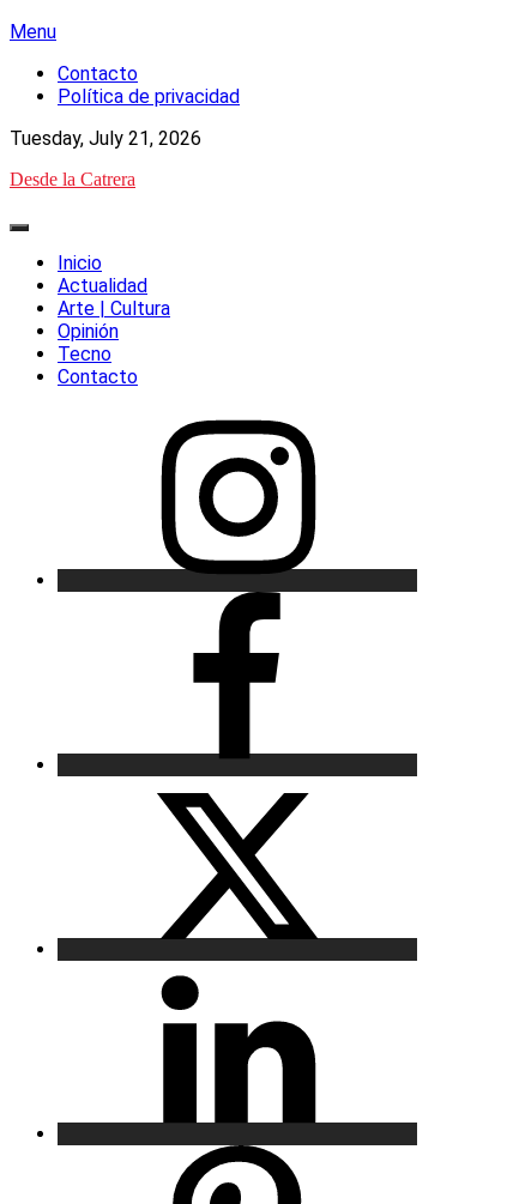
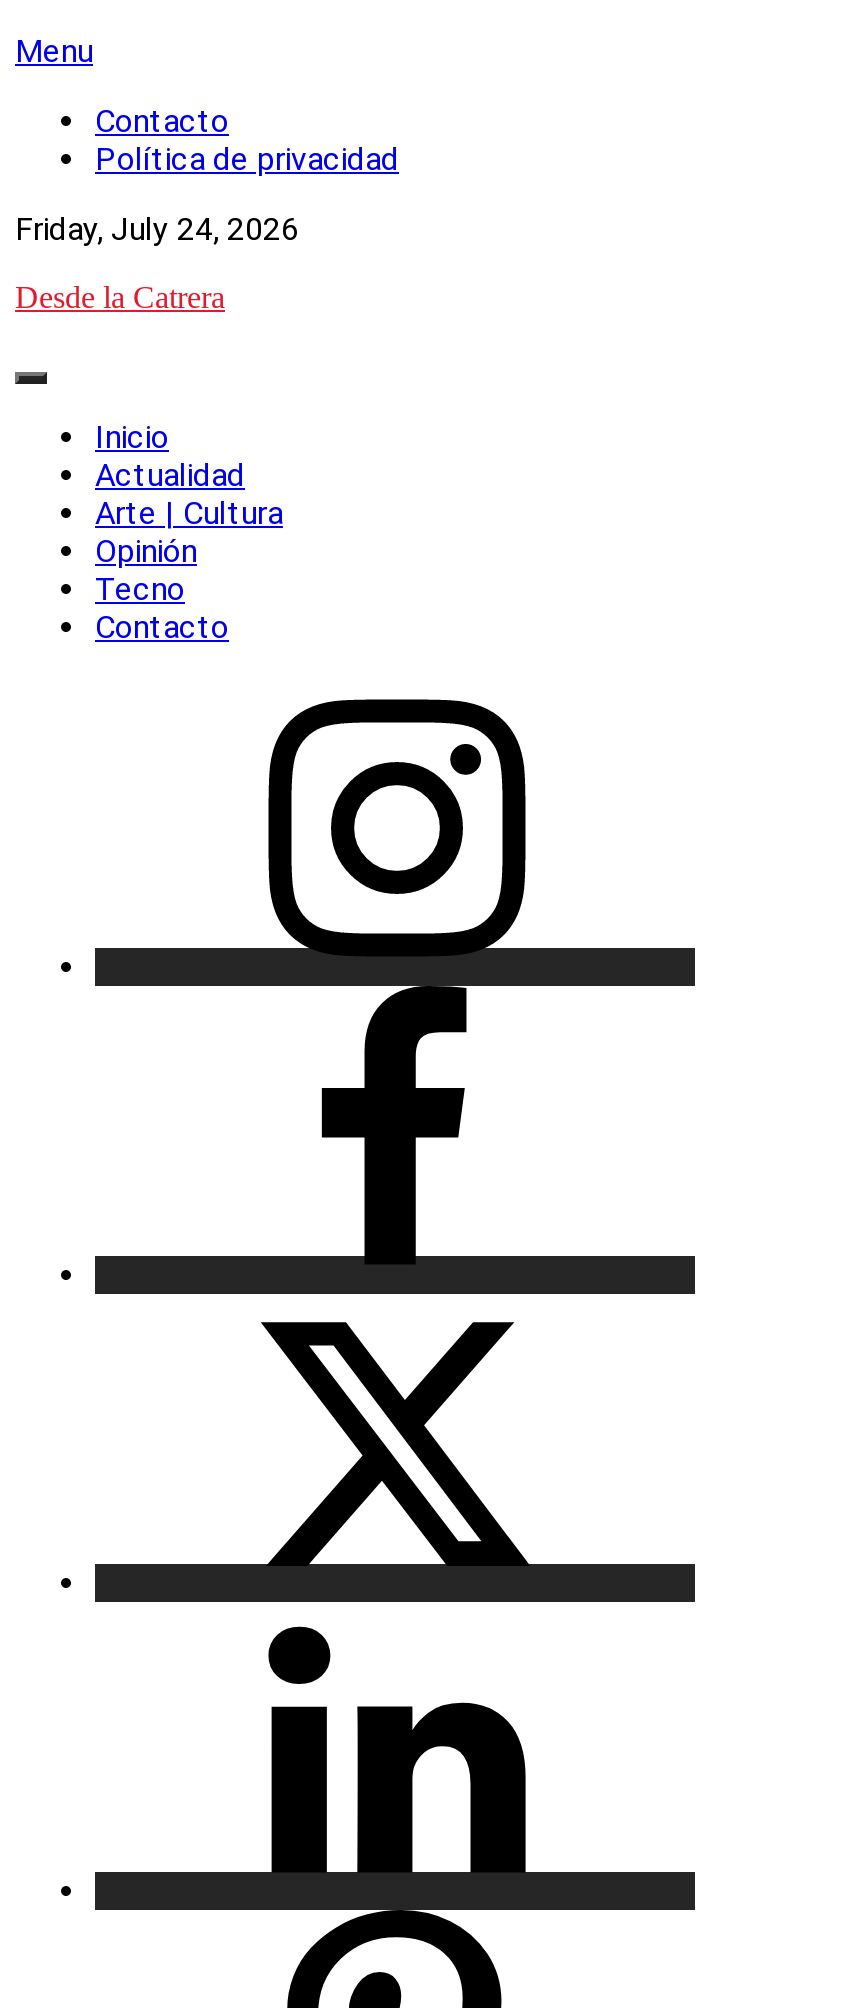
[10,127,201,150] Tuesday, July 21, 2026 -> [15,210,299,248] Friday, July 24, 2026

